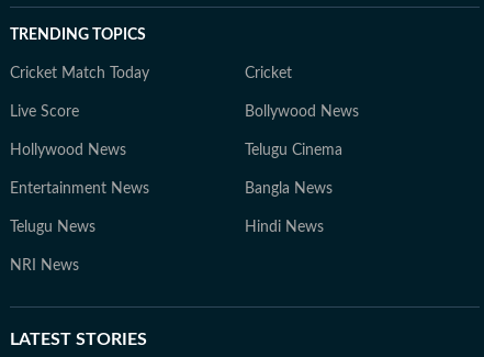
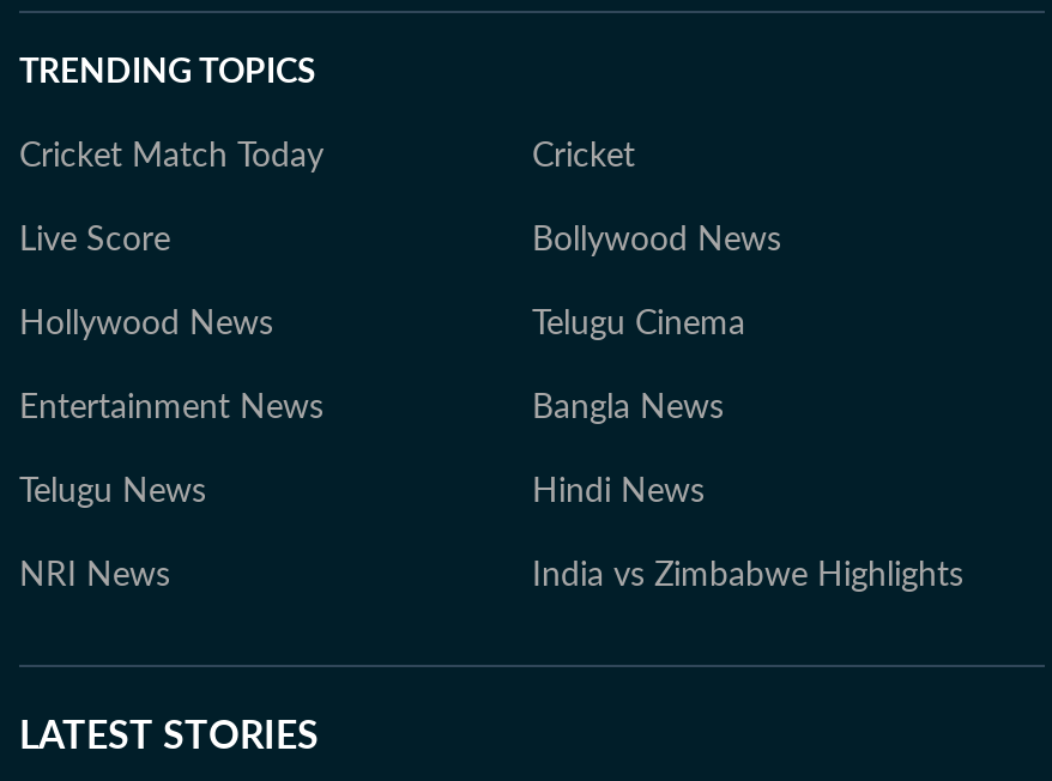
none -> [532,559,963,593] India vs Zimbabwe Highlights

